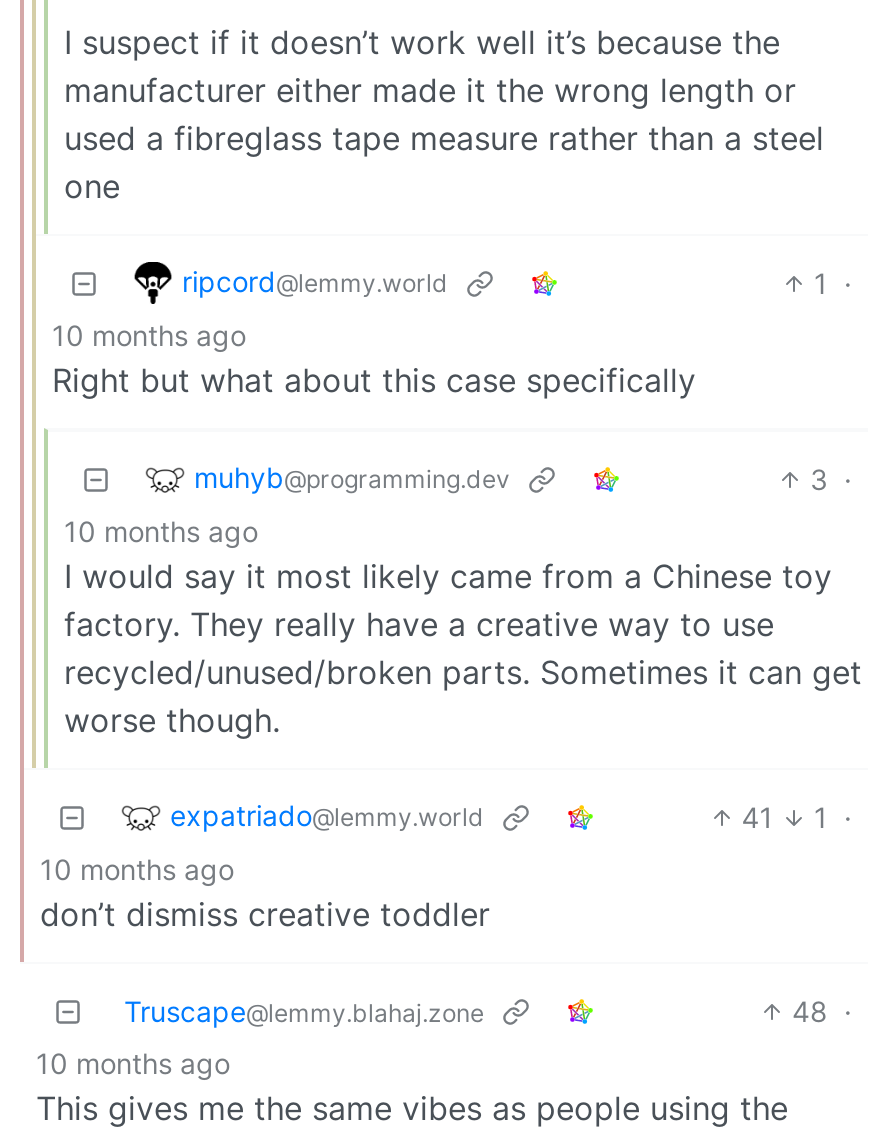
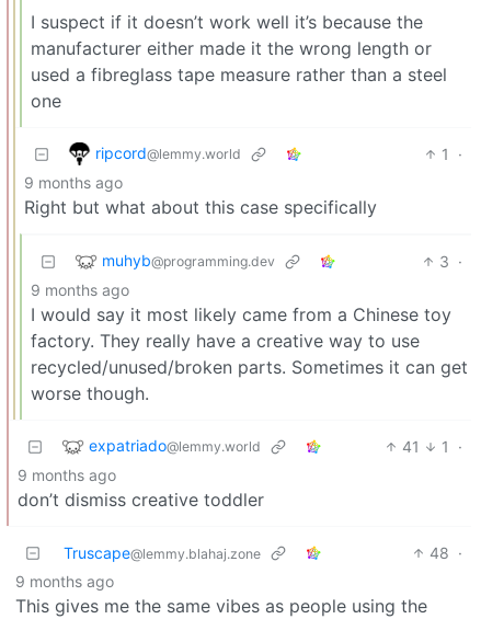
[52,317,246,351] 10 months ago -> [24,173,123,191] 9 months ago
[64,513,258,547] 10 months ago -> [31,280,129,299] 9 months ago
[40,851,234,885] 10 months ago -> [18,465,116,484] 9 months ago
[36,1045,230,1079] 10 months ago -> [15,571,114,590] 9 months ago

